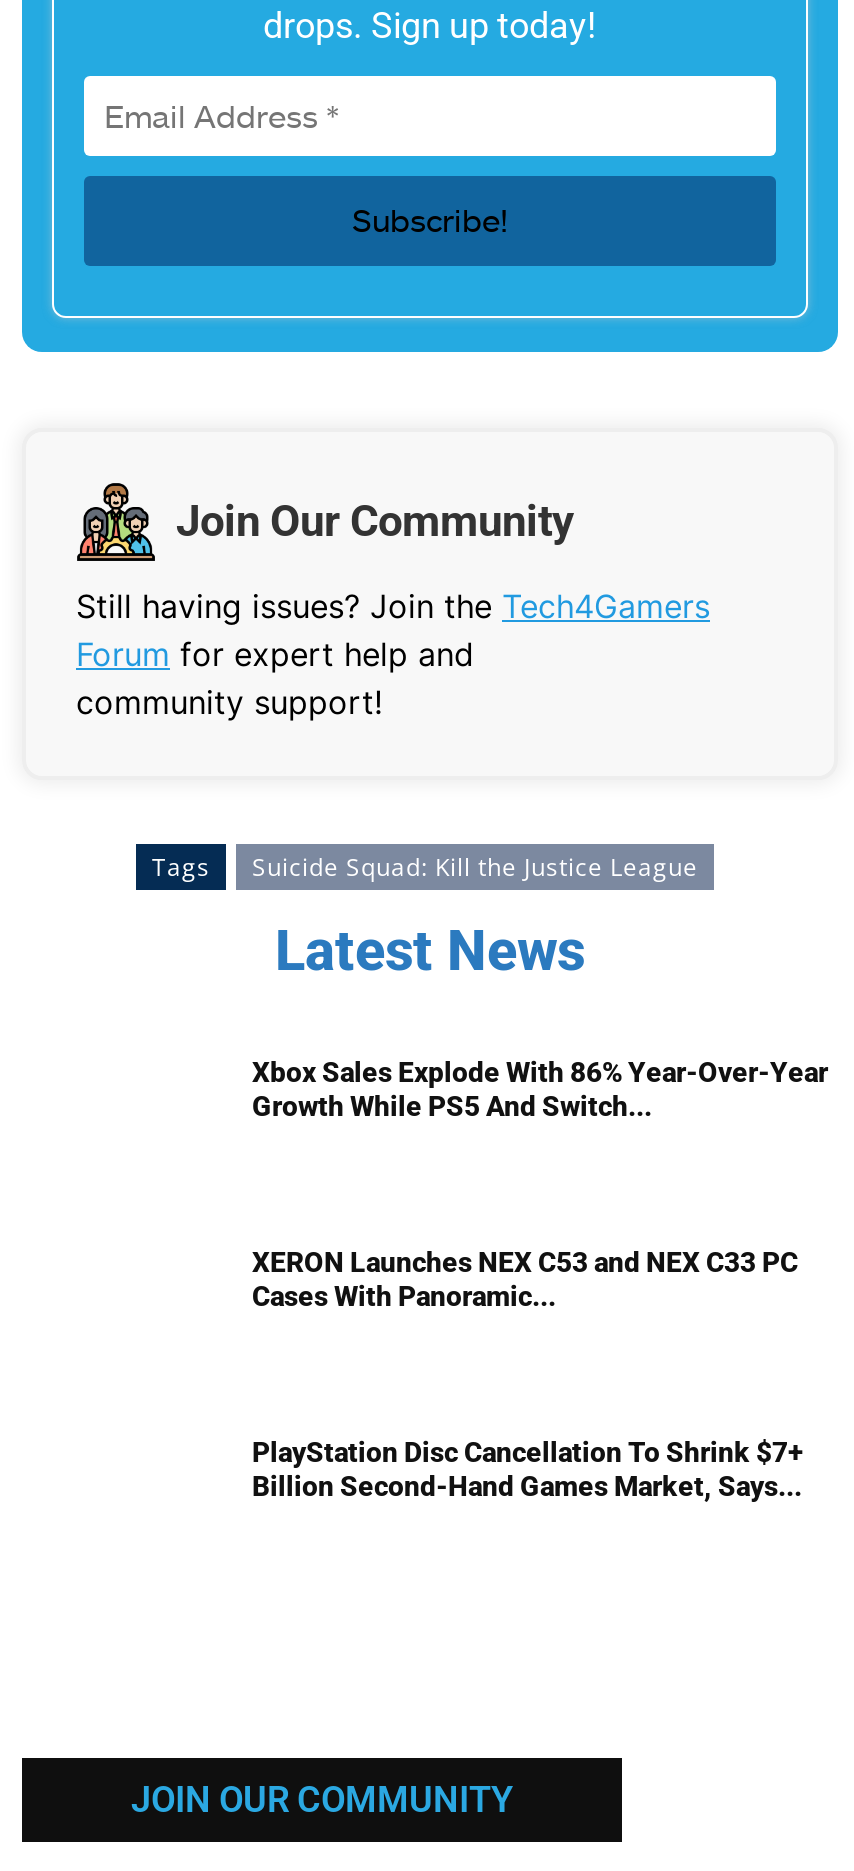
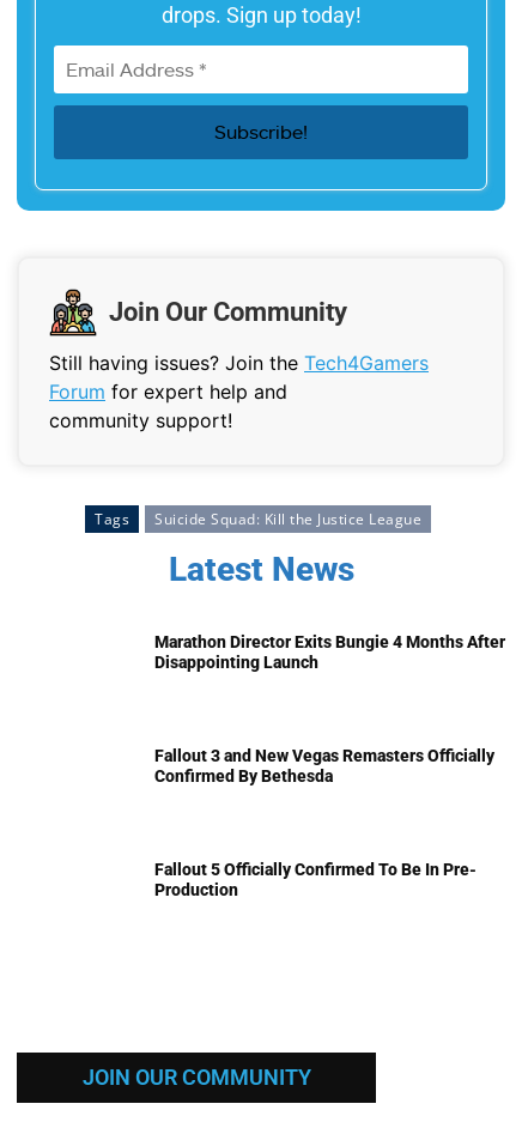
[252,1055,828,1121] Xbox Sales Explode With 86% Year-Over-Year | Growth While PS5 And Switch... -> [154,632,505,671] Marathon Director Exits Bungie 4 Months After | Disappointing Launch
[252,1245,798,1311] XERON Launches NEX C53 and NEX C33 PC | Cases With Panoramic... -> [154,746,494,785] Fallout 3 and New Vegas Remasters Officially | Confirmed By Bethesda
[252,1435,804,1501] PlayStation Disc Cancellation To Shrink $7+ | Billion Second-Hand Games Market, Says... -> [154,859,477,899] Fallout 5 Officially Confirmed To Be In Pre- | Production

